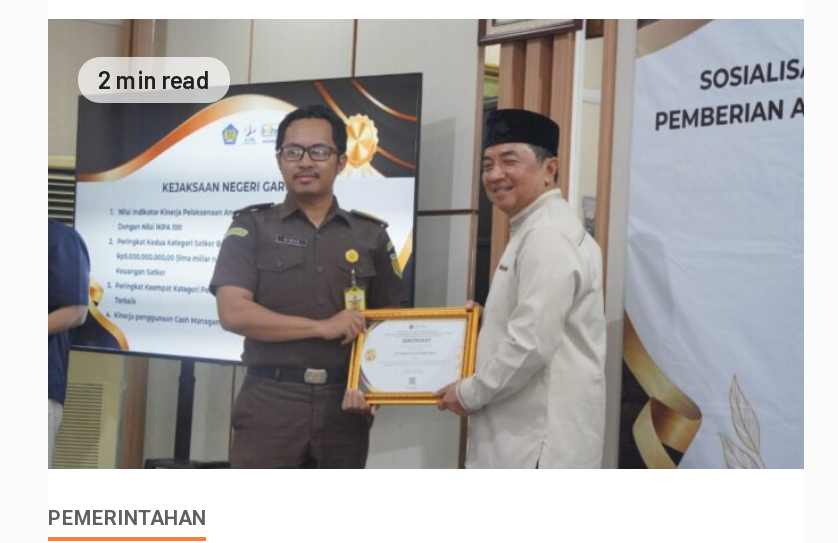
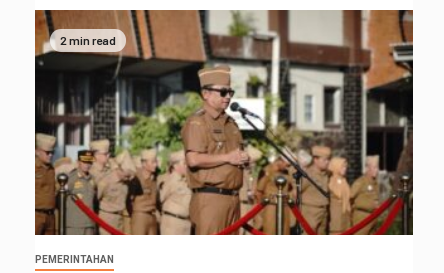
[46,19,806,471] [image] -> [34,9,414,236] [image]

